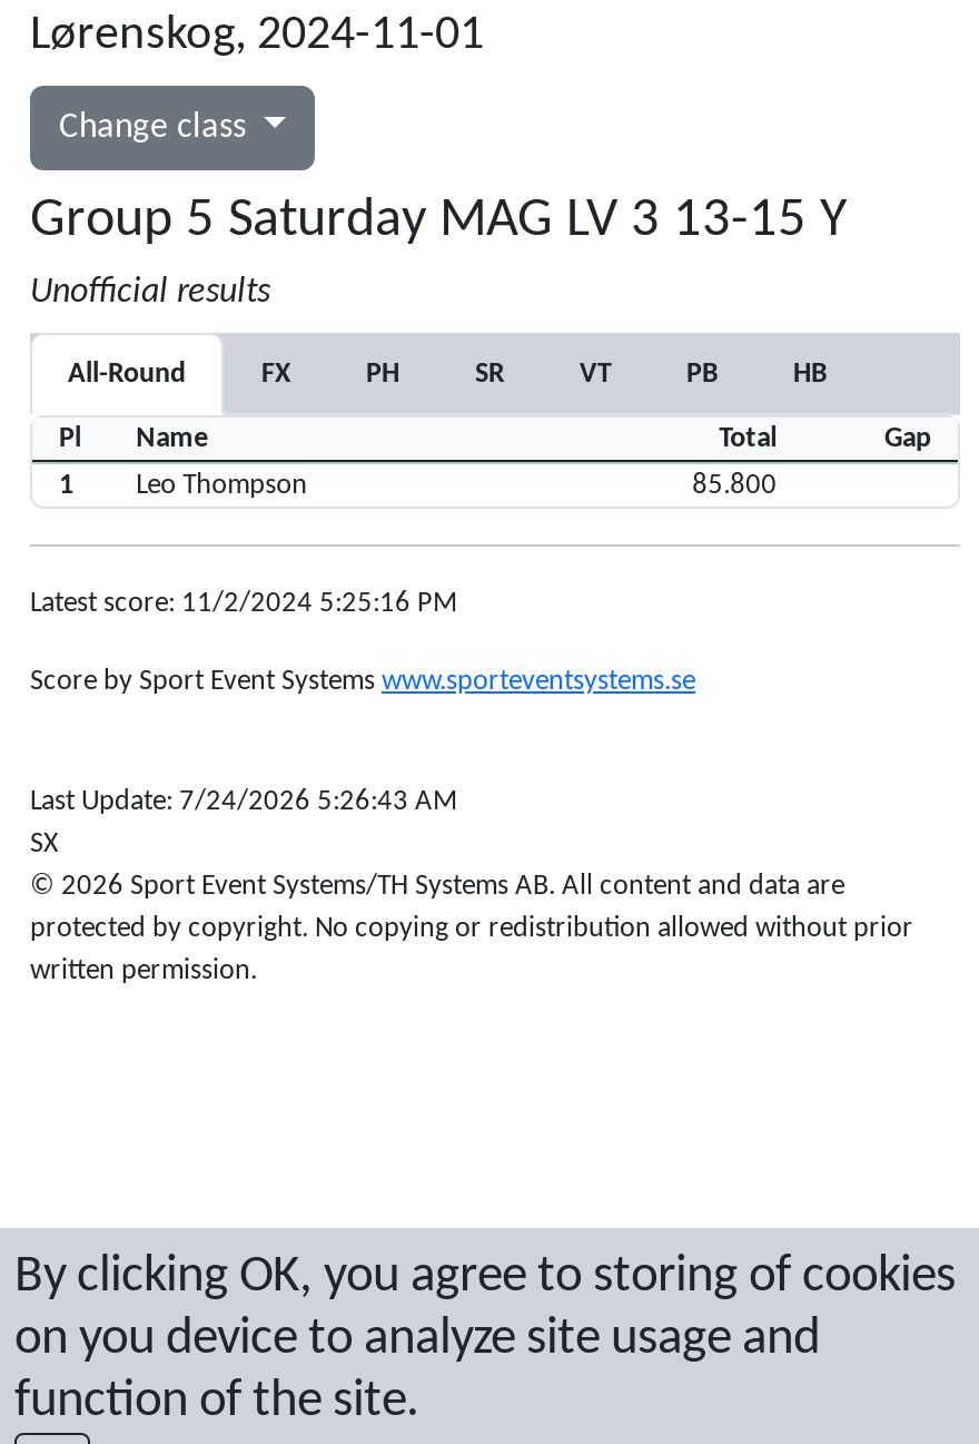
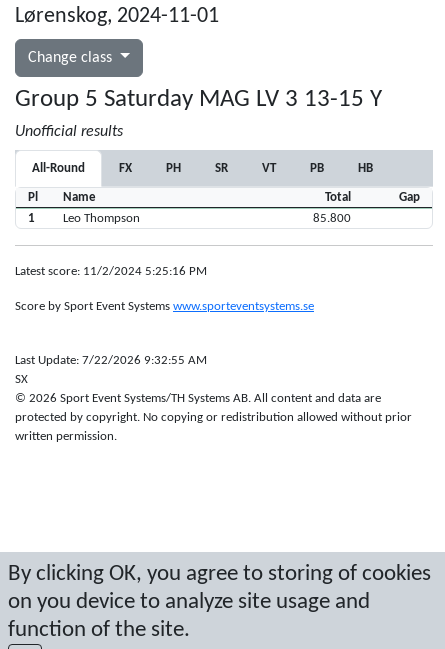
[30,787,457,816] Last Update: 7/24/2026 5:26:43 AM -> [15,354,207,367] Last Update: 7/22/2026 9:32:55 AM

